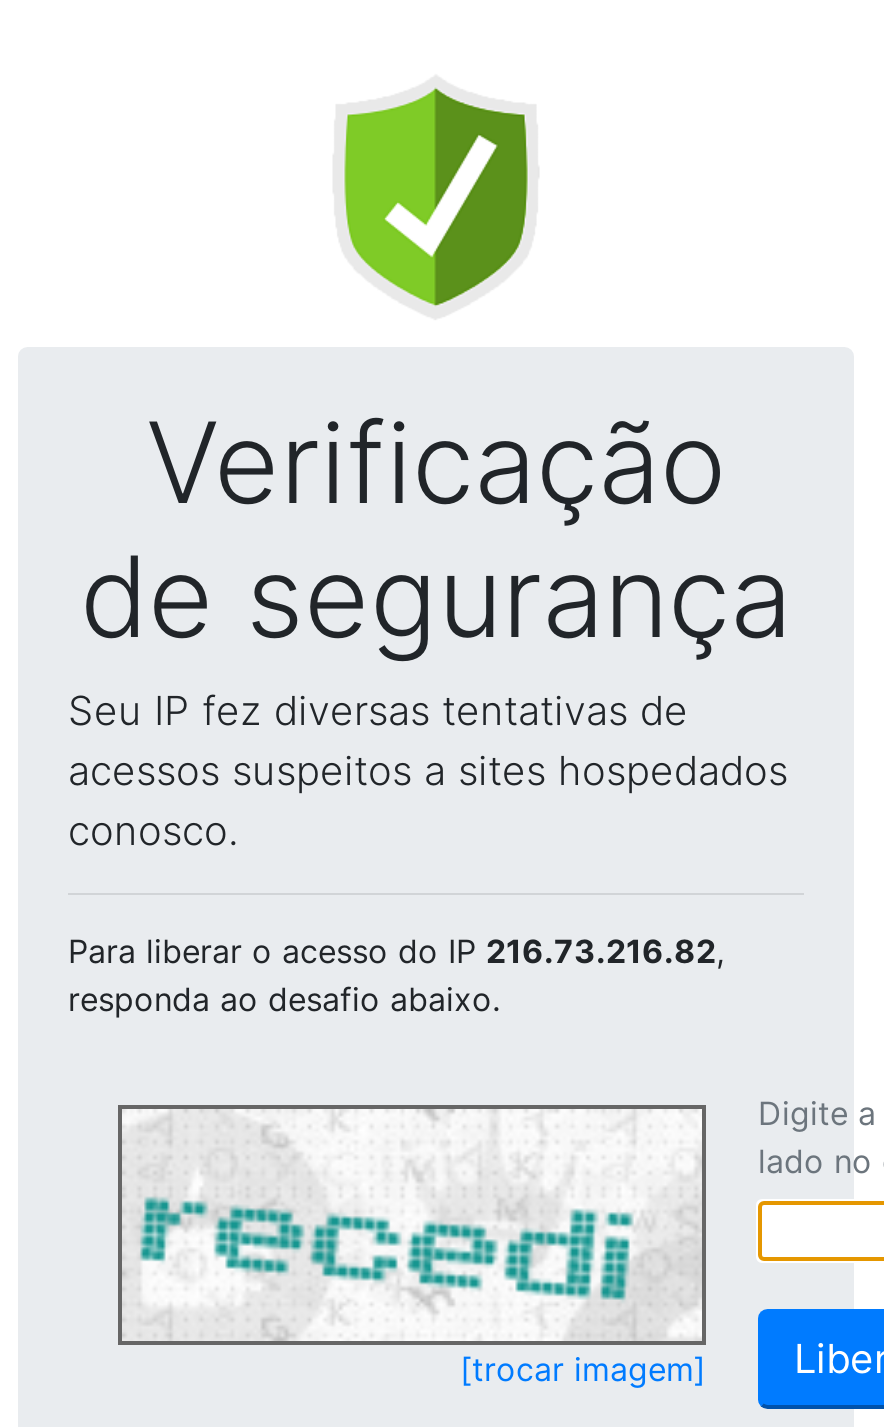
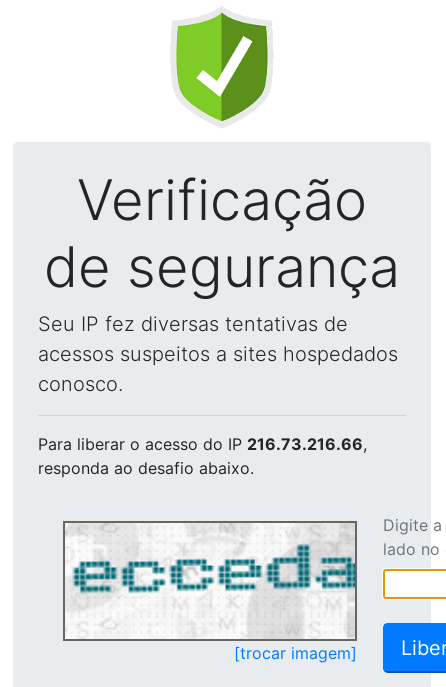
[68,931,724,971] Para liberar o acesso do IP 216.73.216.82, -> [38,434,367,454] Para liberar o acesso do IP 216.73.216.66,
[140,1113,702,1337] [image] -> [73,526,356,638] [image]

